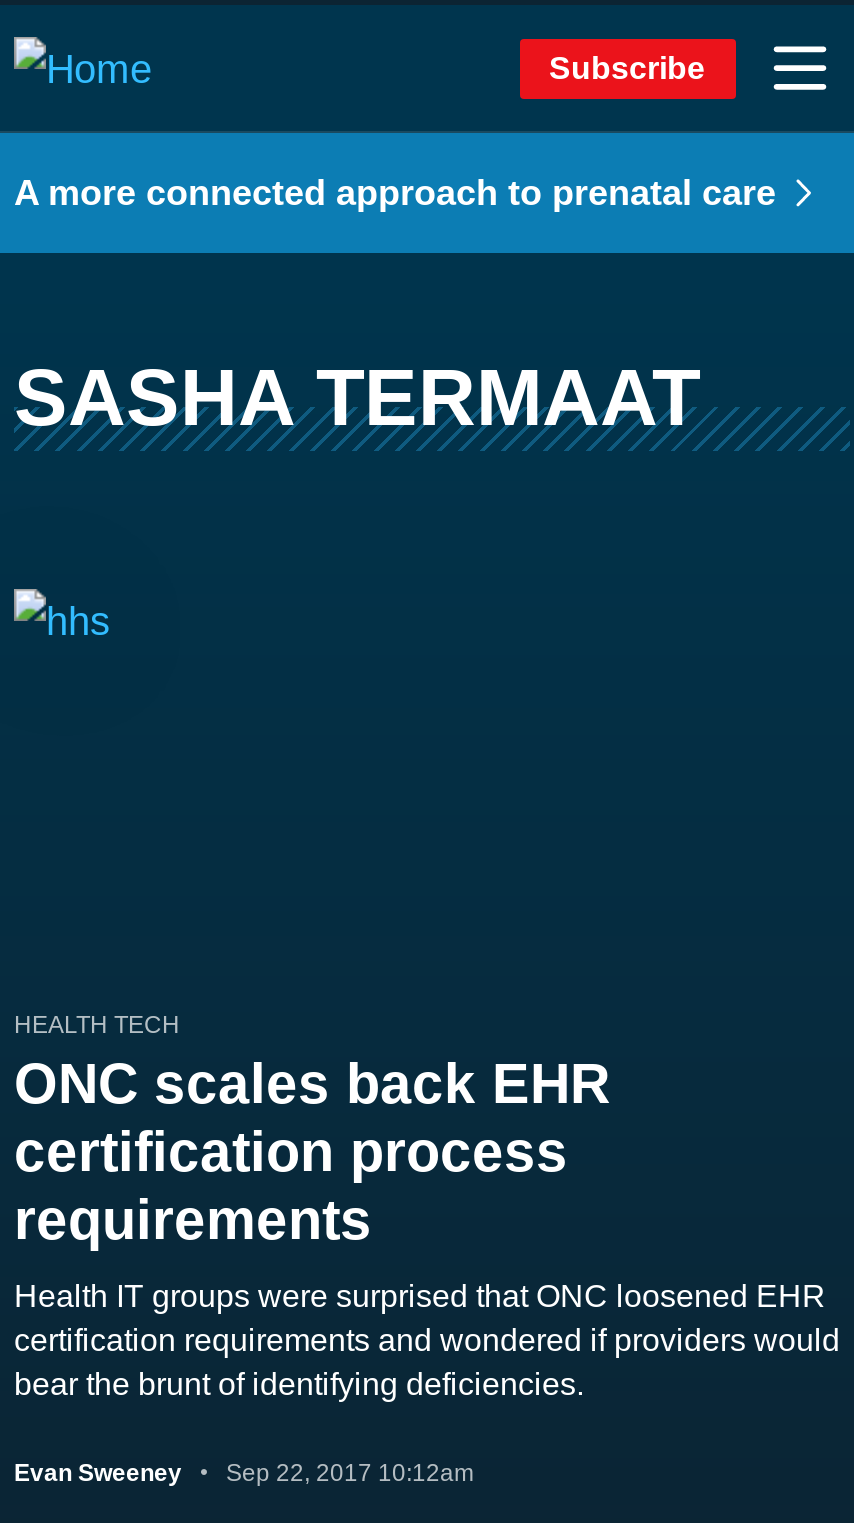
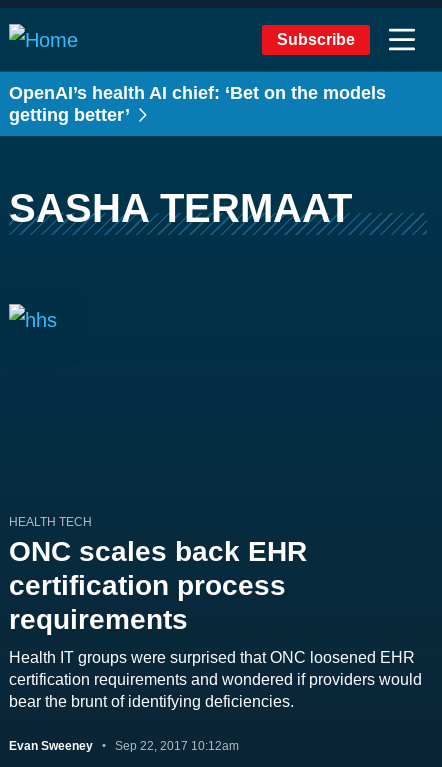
[14,173,786,213] A more connected approach to prenatal care -> [9,83,386,125] OpenAI’s health AI chief: ‘Bet on the models | getting better’

